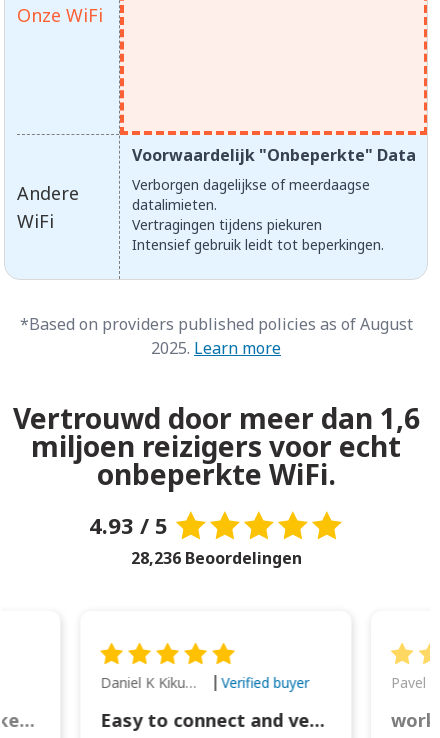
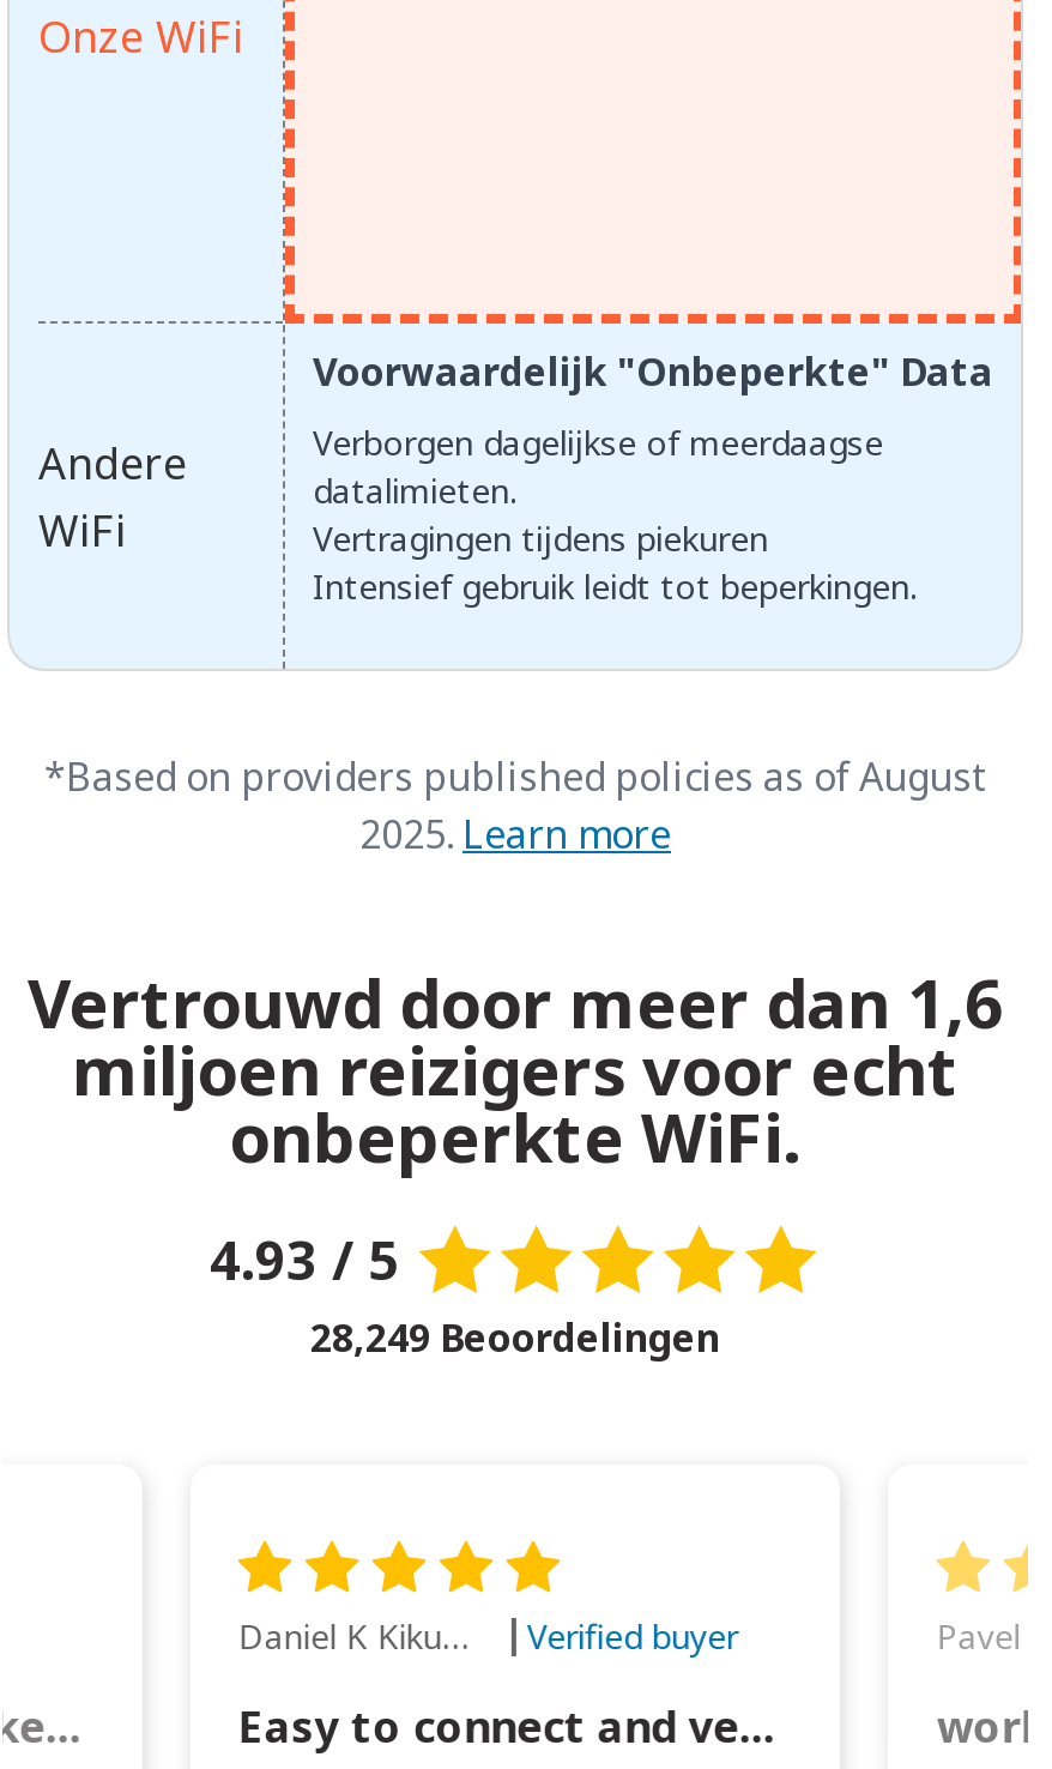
[130,547,301,569] 28,236 Beoordelingen -> [310,1311,720,1364] 28,249 Beoordelingen

